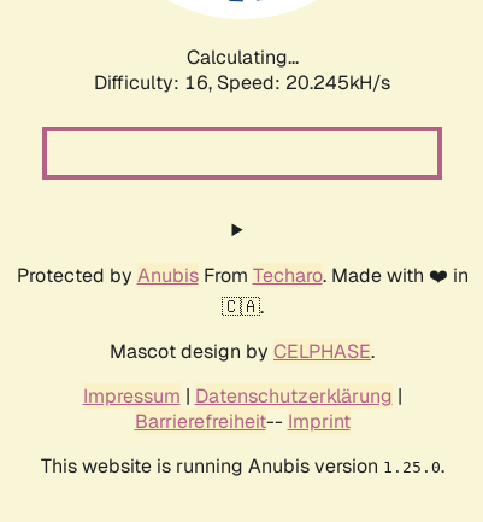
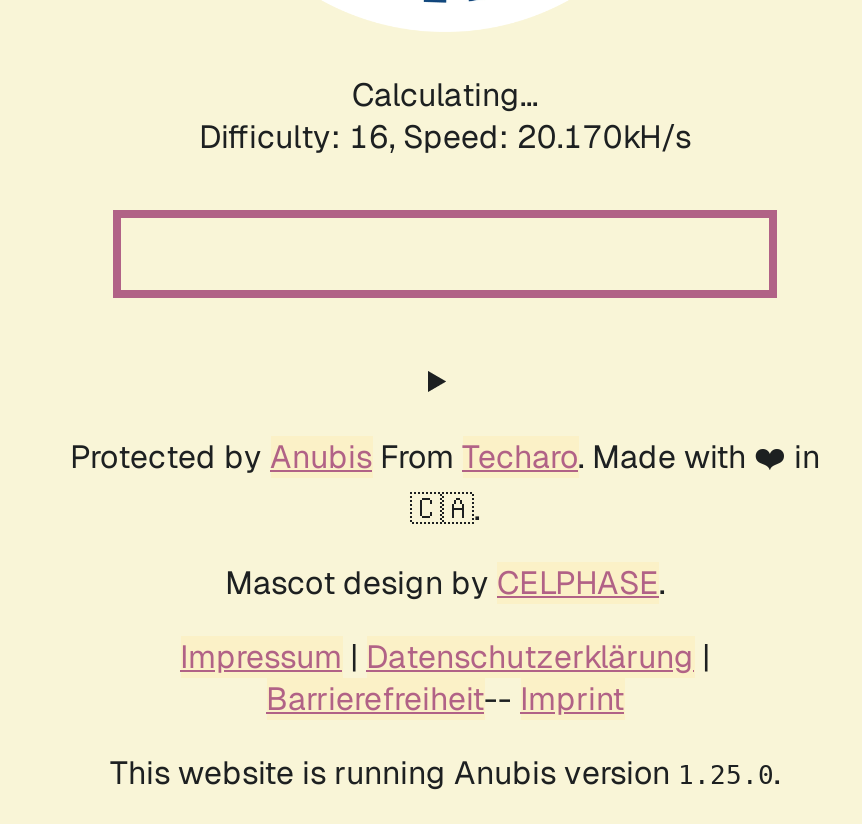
[94,70,390,95] Difficulty: 16, Speed: 20.245kH/s -> [199,116,691,158] Difficulty: 16, Speed: 20.170kH/s

